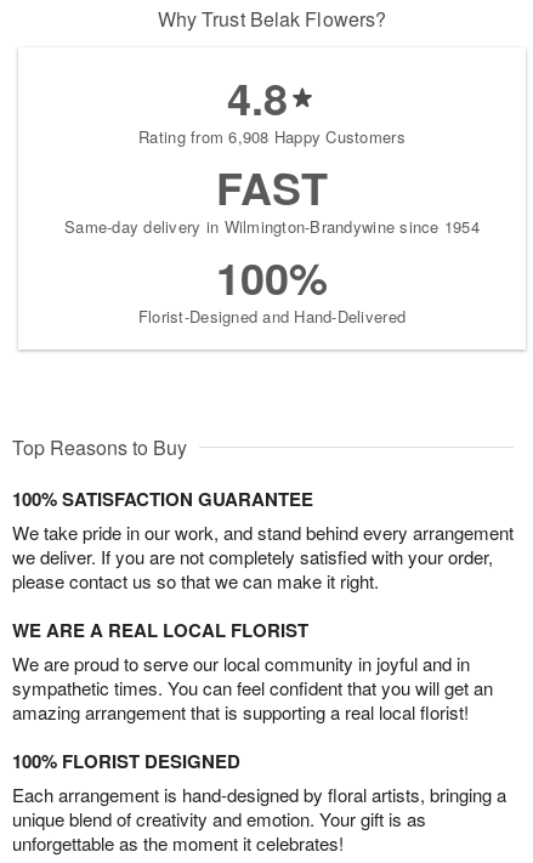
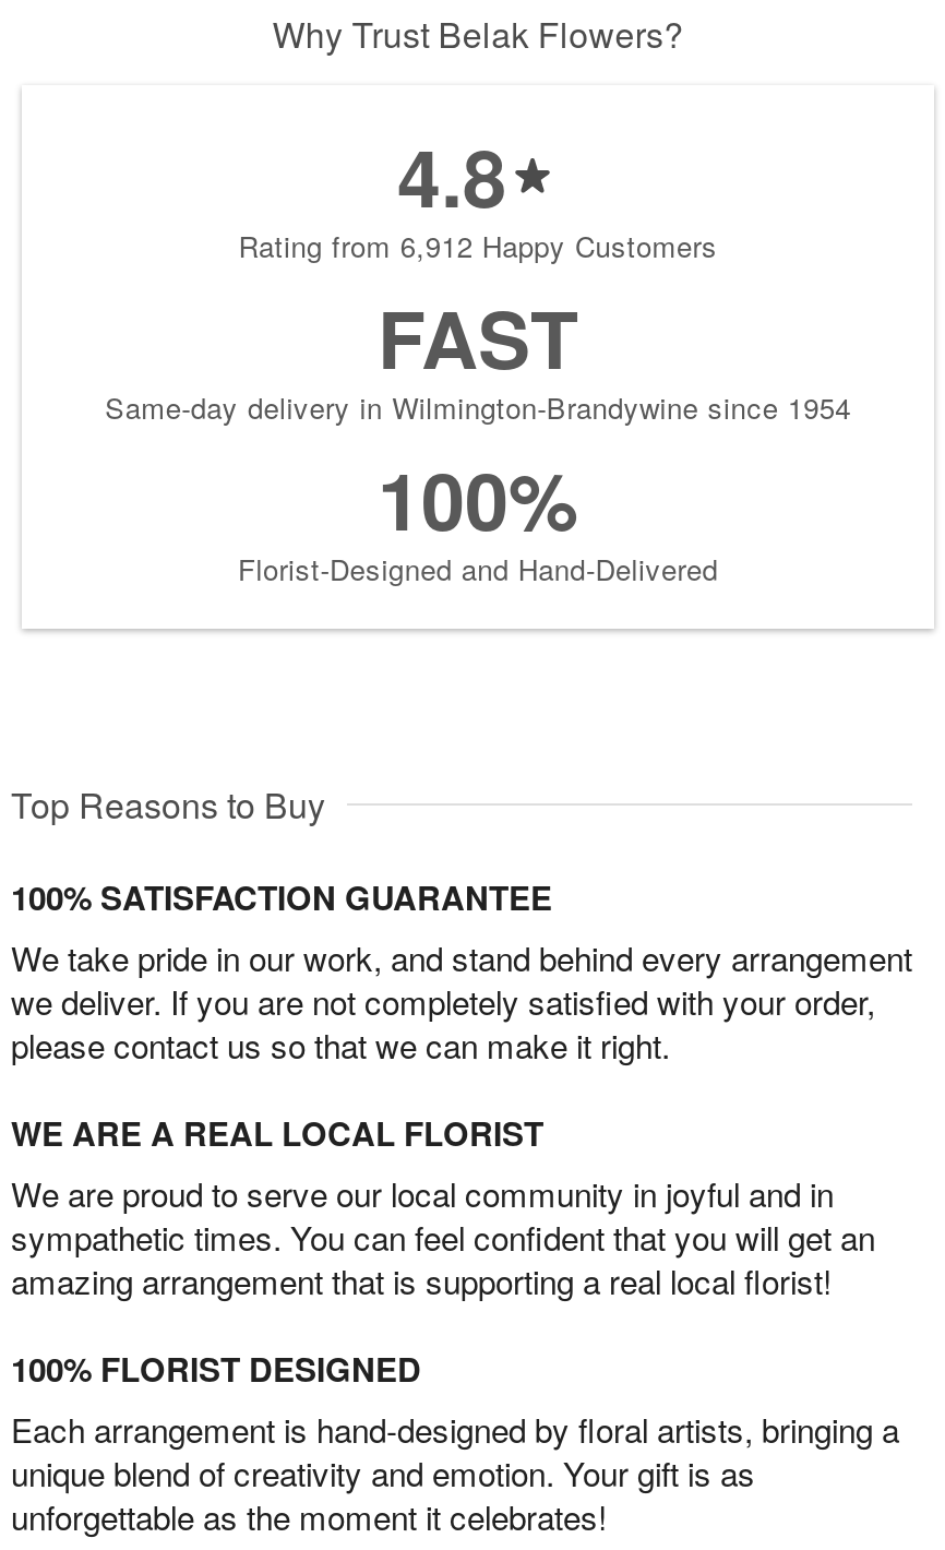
[139,126,405,149] Rating from 6,908 Happy Customers -> [238,226,718,267] Rating from 6,912 Happy Customers

